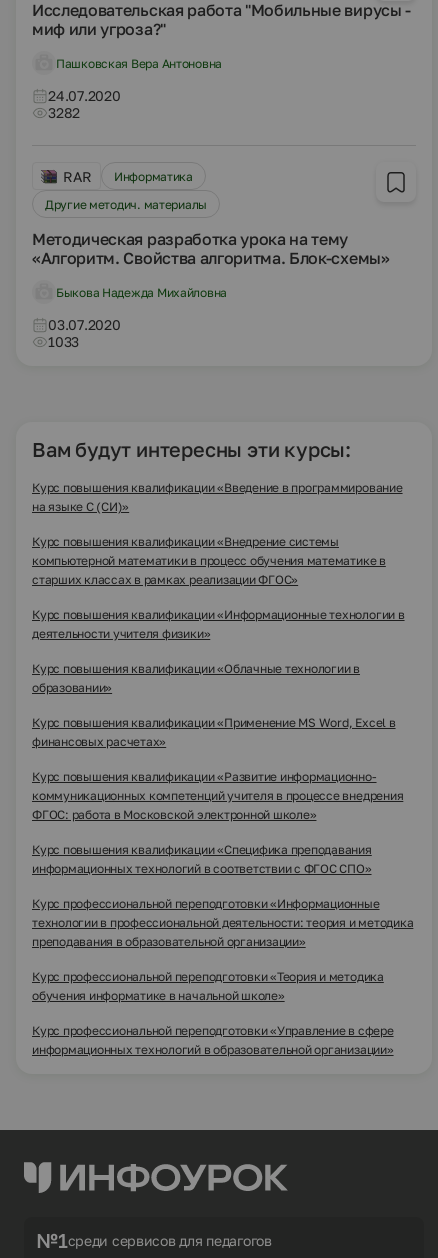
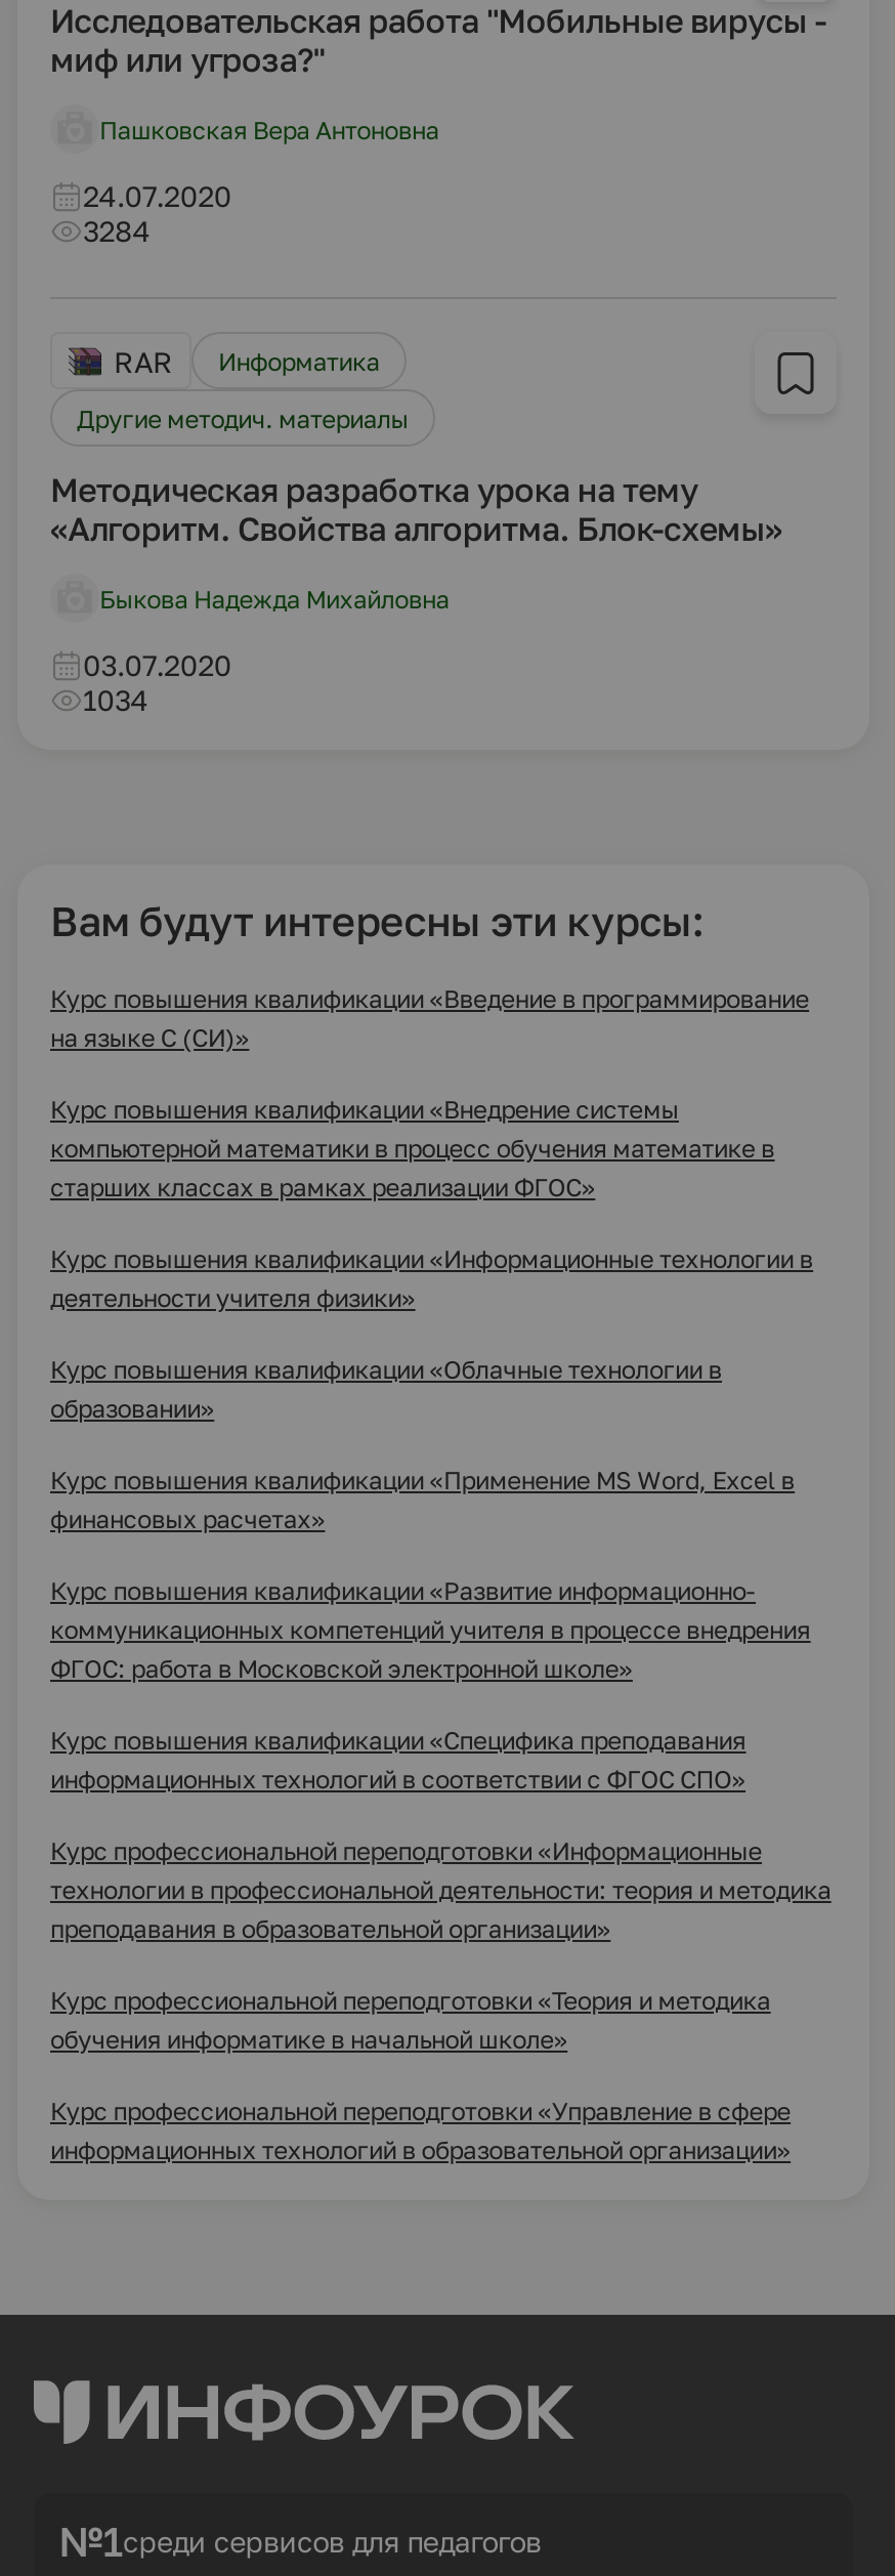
[48,104,80,121] 3282 -> [83,213,151,248] 3284
[48,333,79,350] 1033 -> [83,682,148,717] 1034

